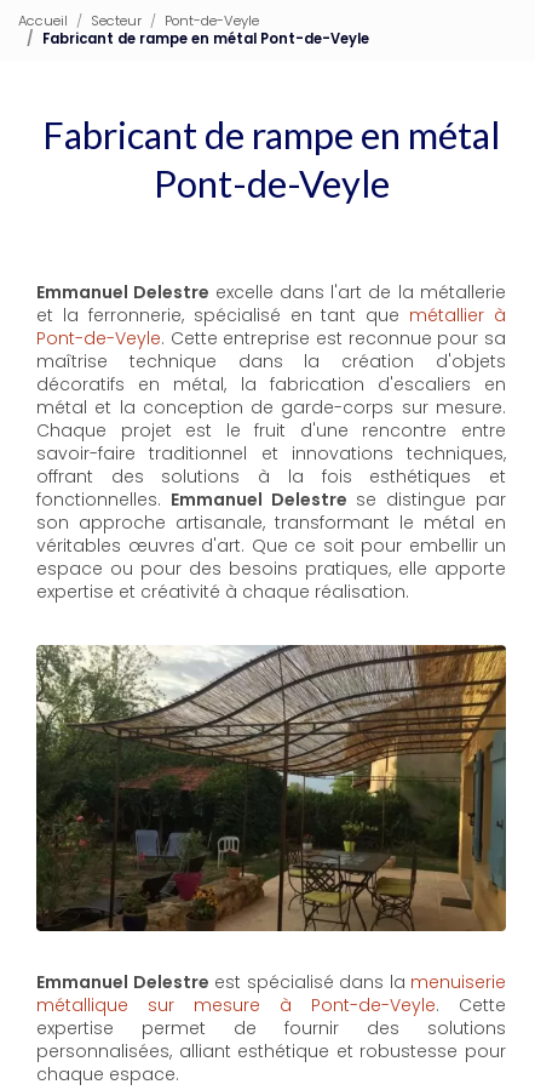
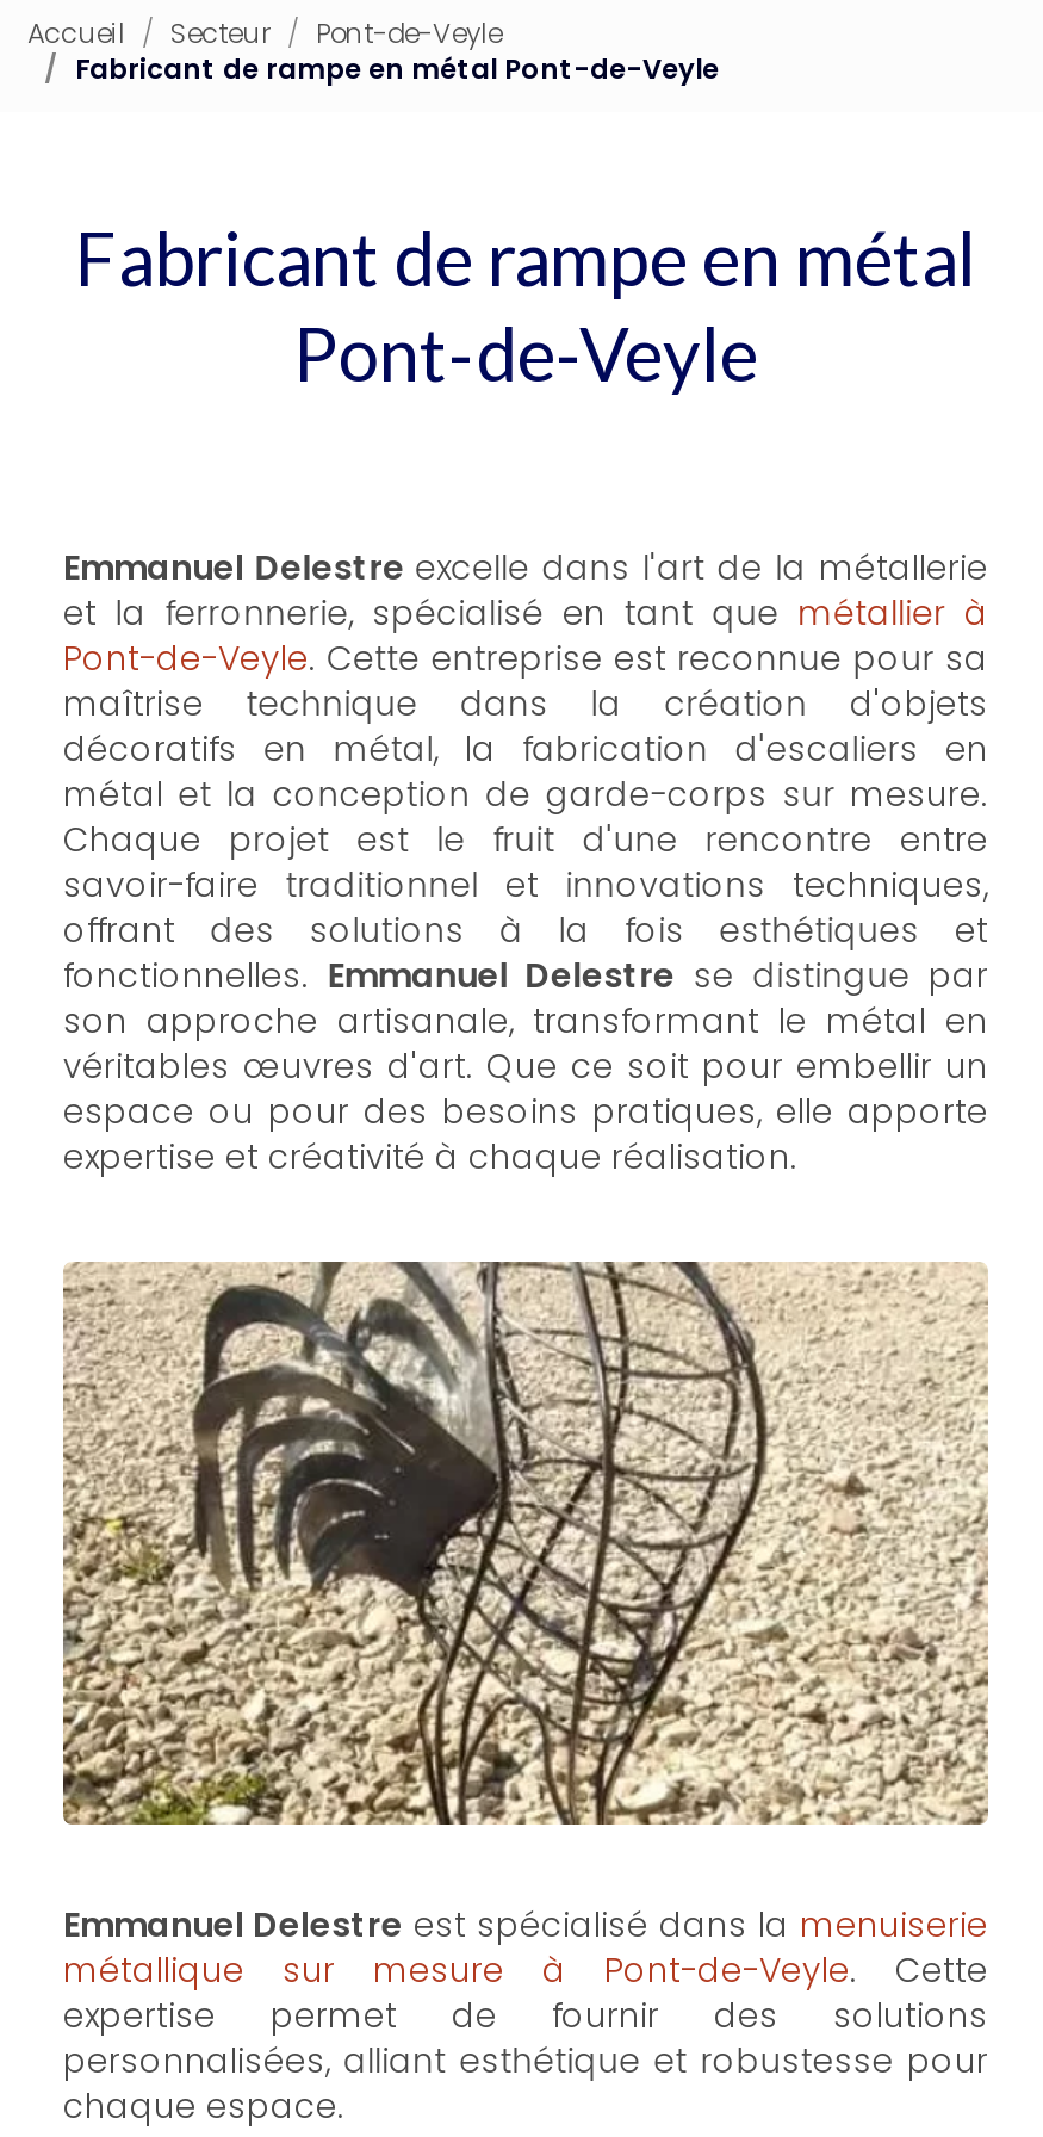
[35,644,507,932] [image] -> [61,1259,991,1827] [image]

